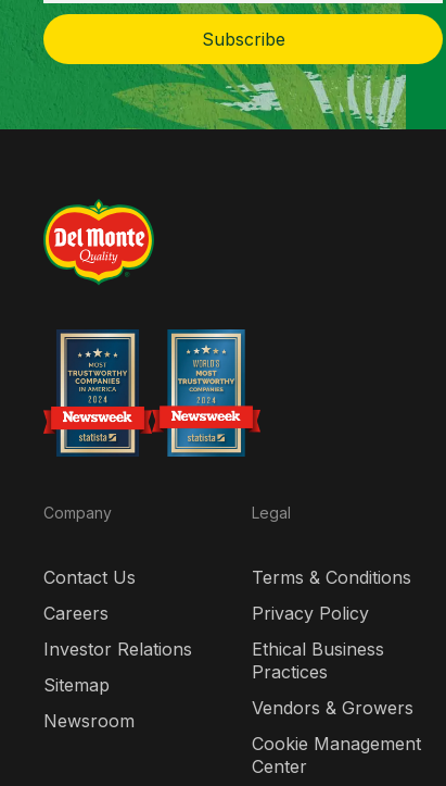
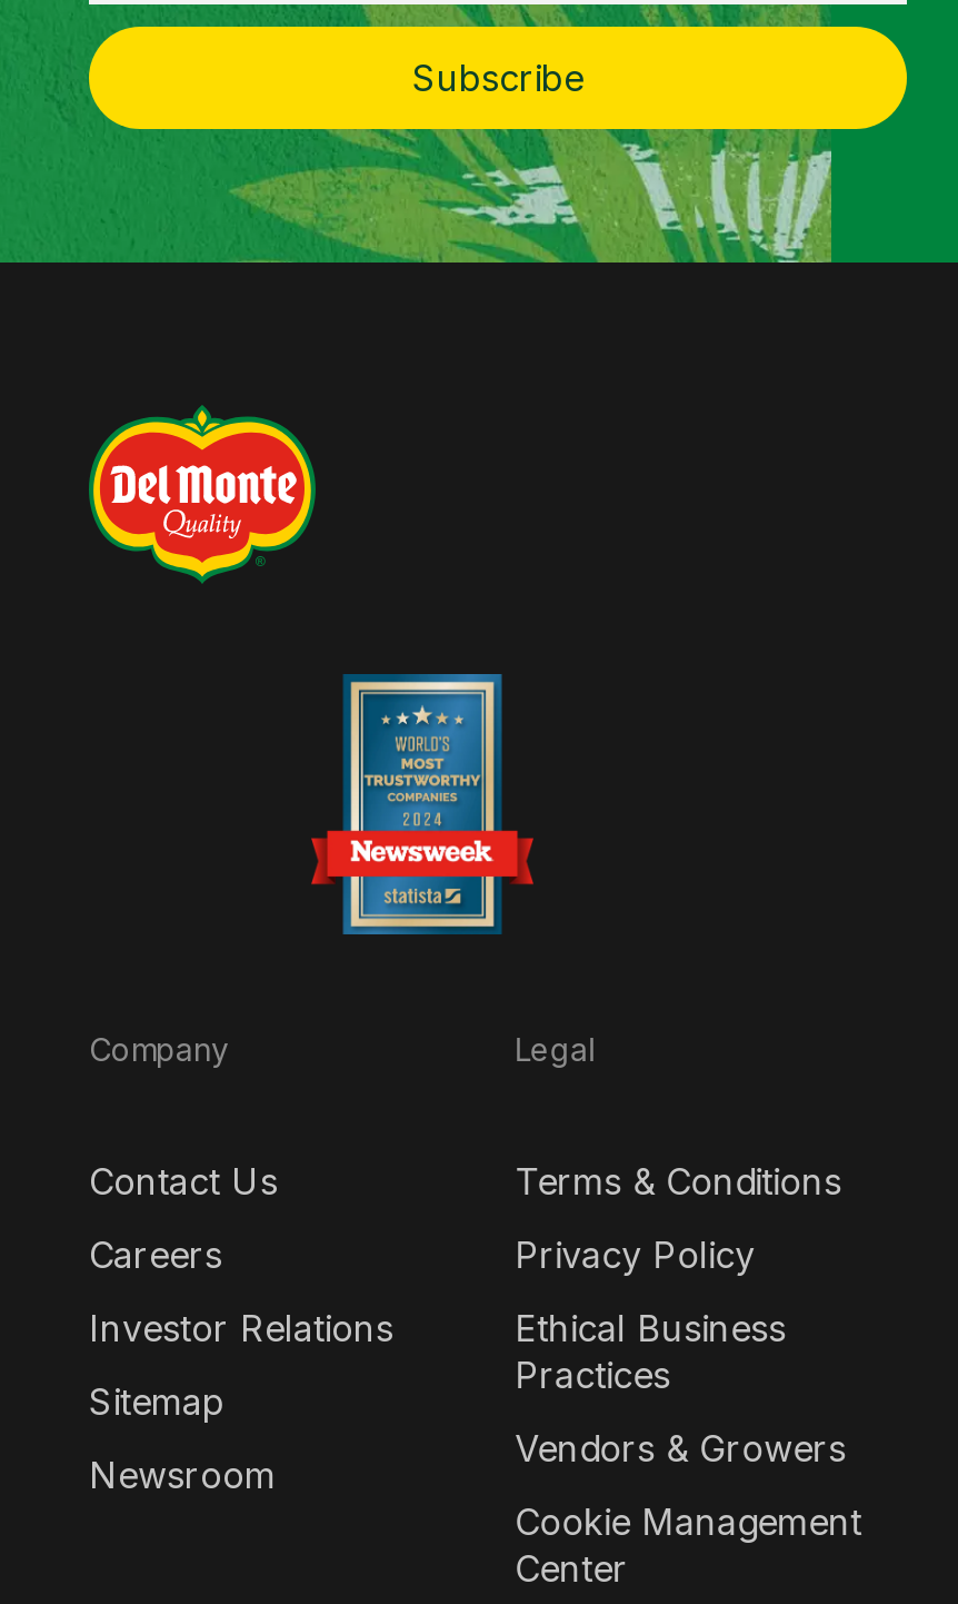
[42,329,152,457] [image] -> none

